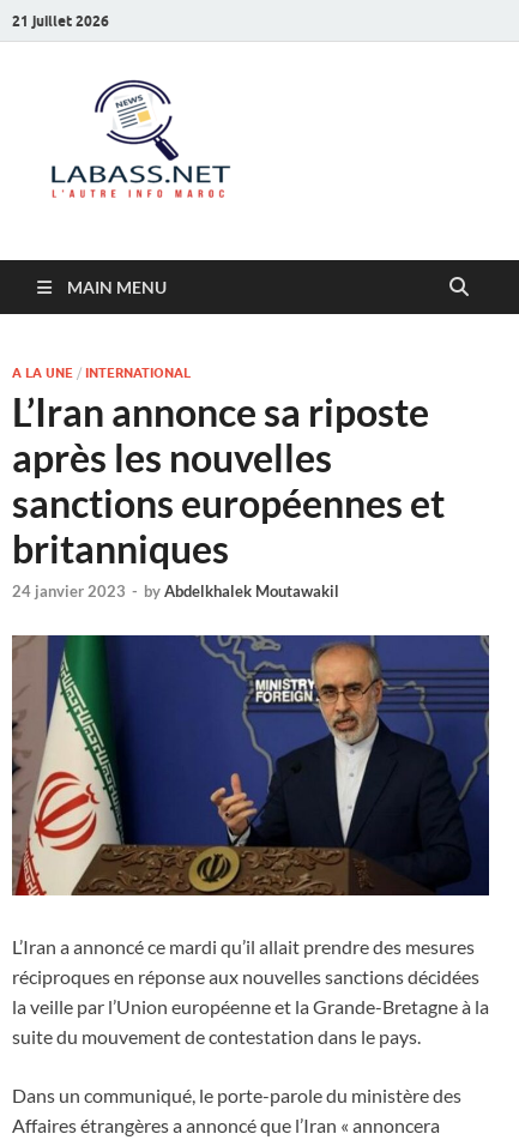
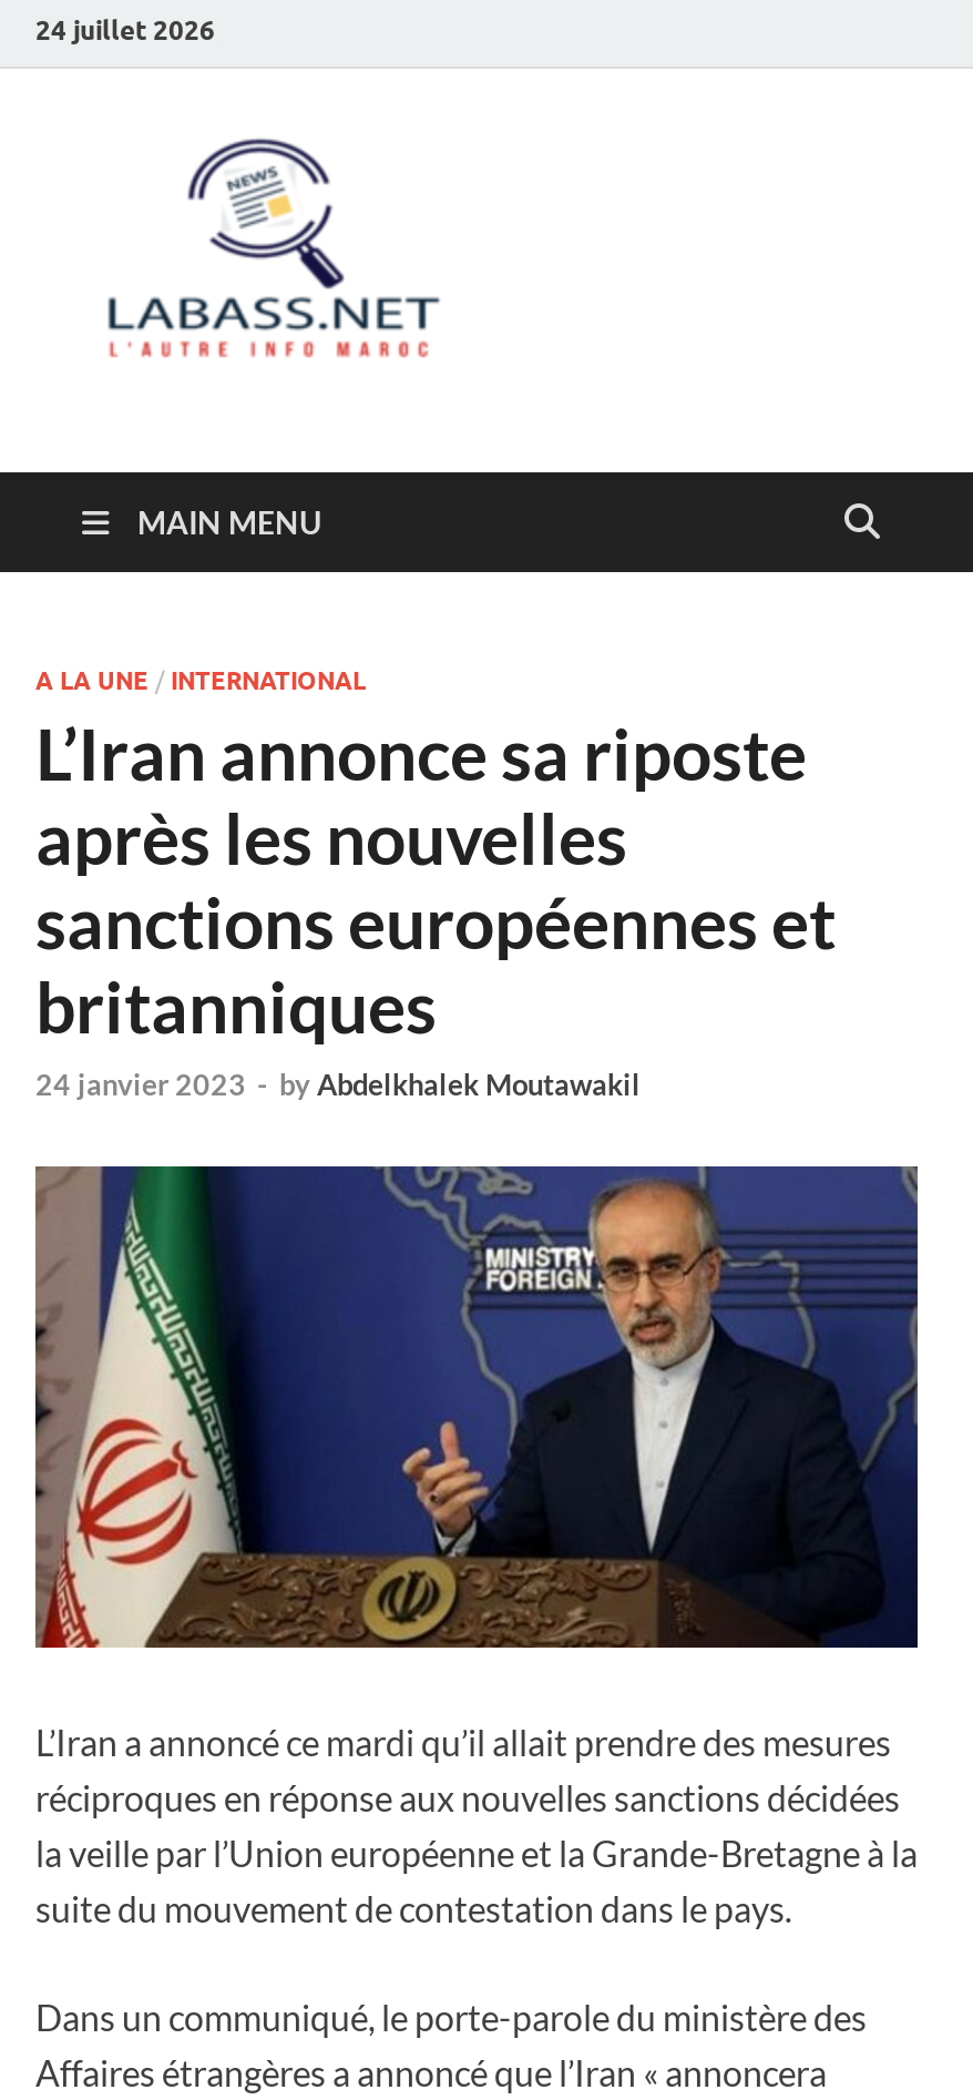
[12,11,109,29] 21 juillet 2026 -> [35,12,215,45] 24 juillet 2026

